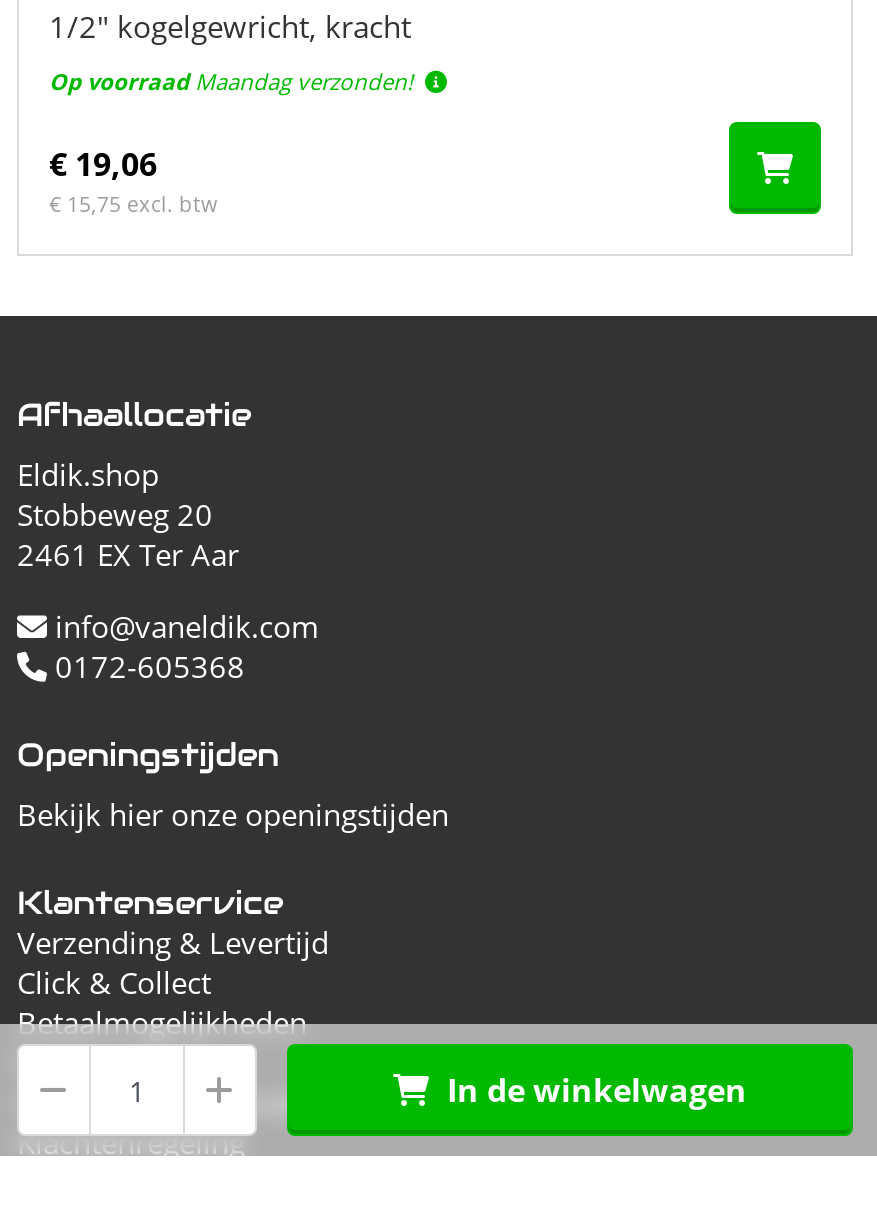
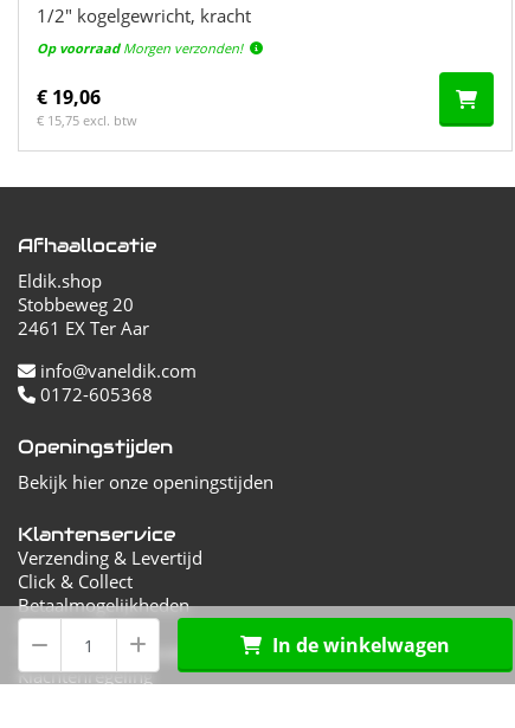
[49,66,413,96] Op voorraad Maandag verzonden! -> [37,39,243,57] Op voorraad Morgen verzonden!

